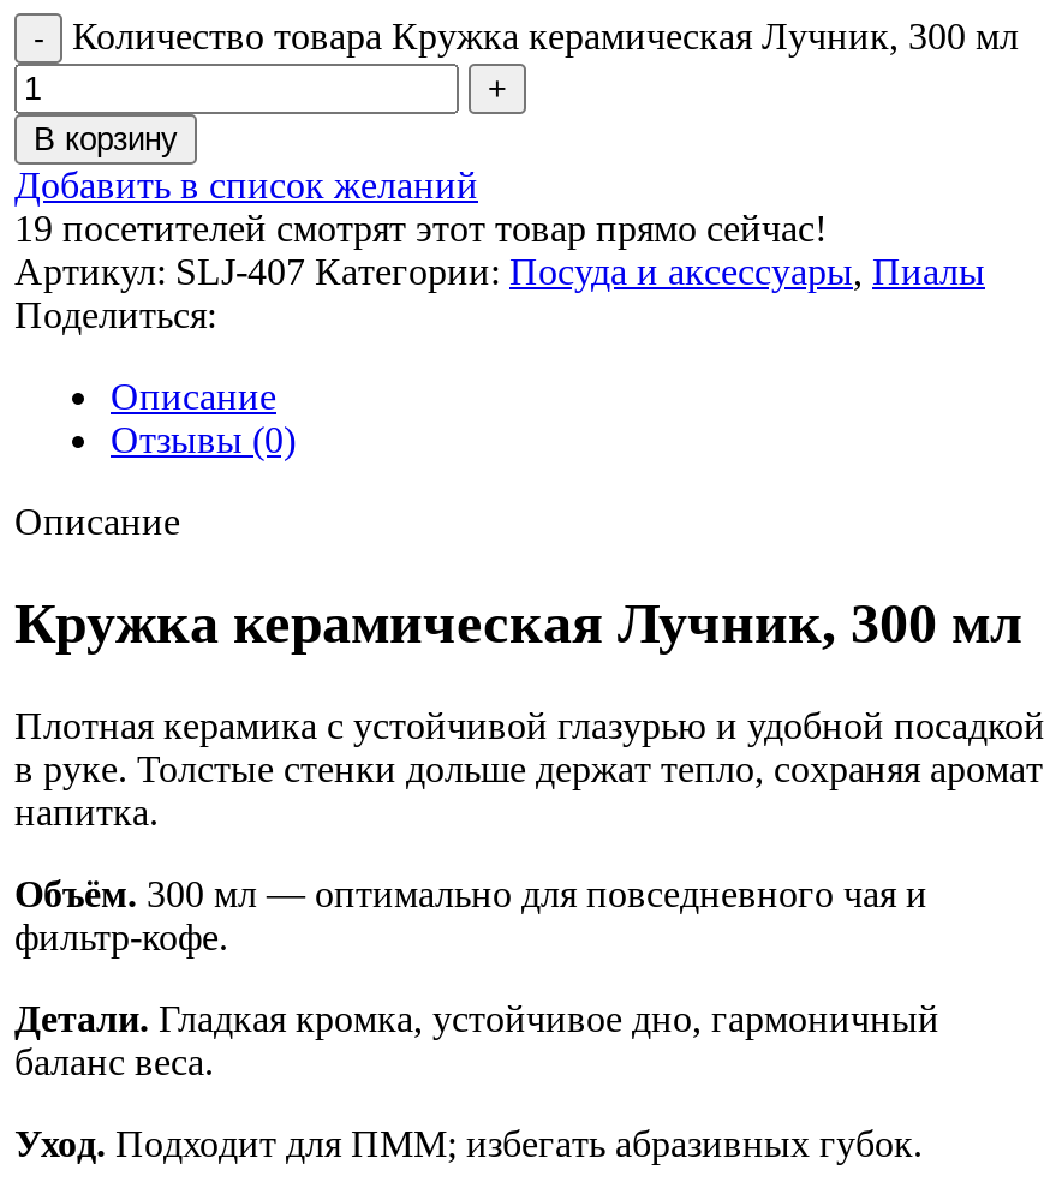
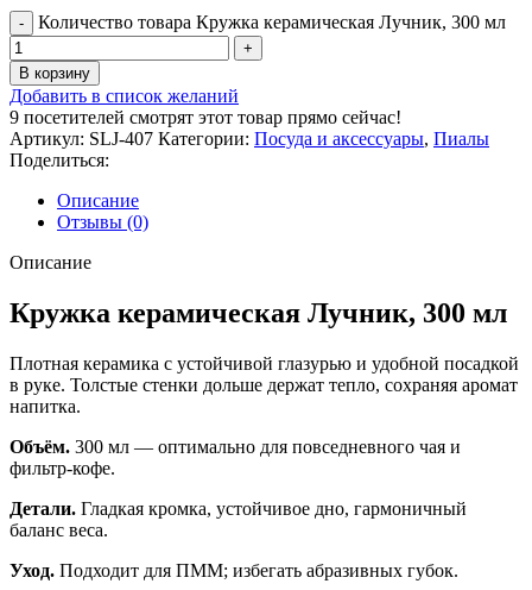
[14,208,827,248] 19 посетителей смотрят этот товар прямо сейчас! -> [9,107,401,127] 9 посетителей смотрят этот товар прямо сейчас!

